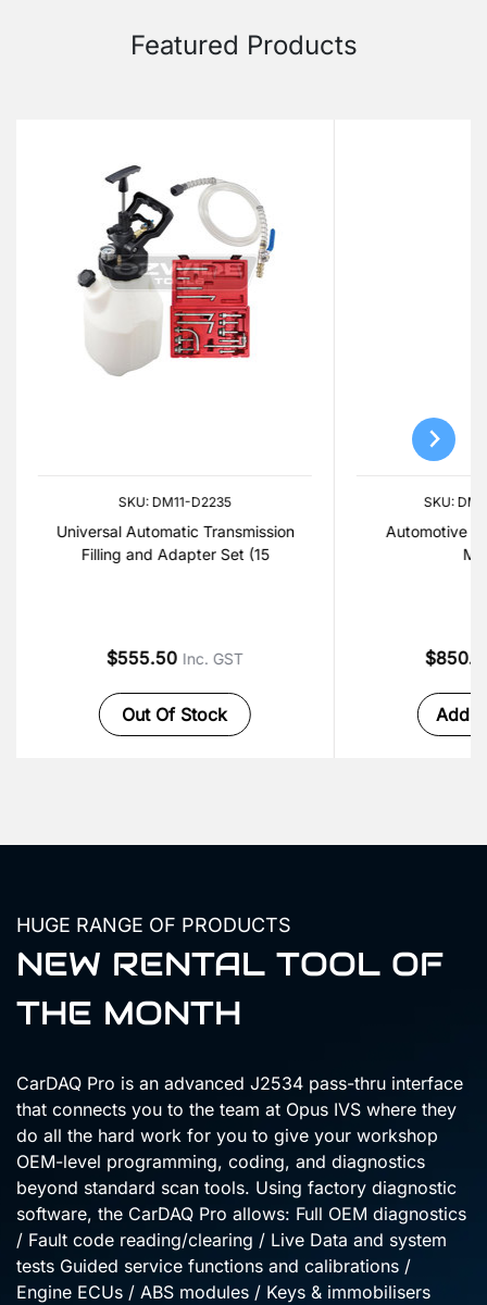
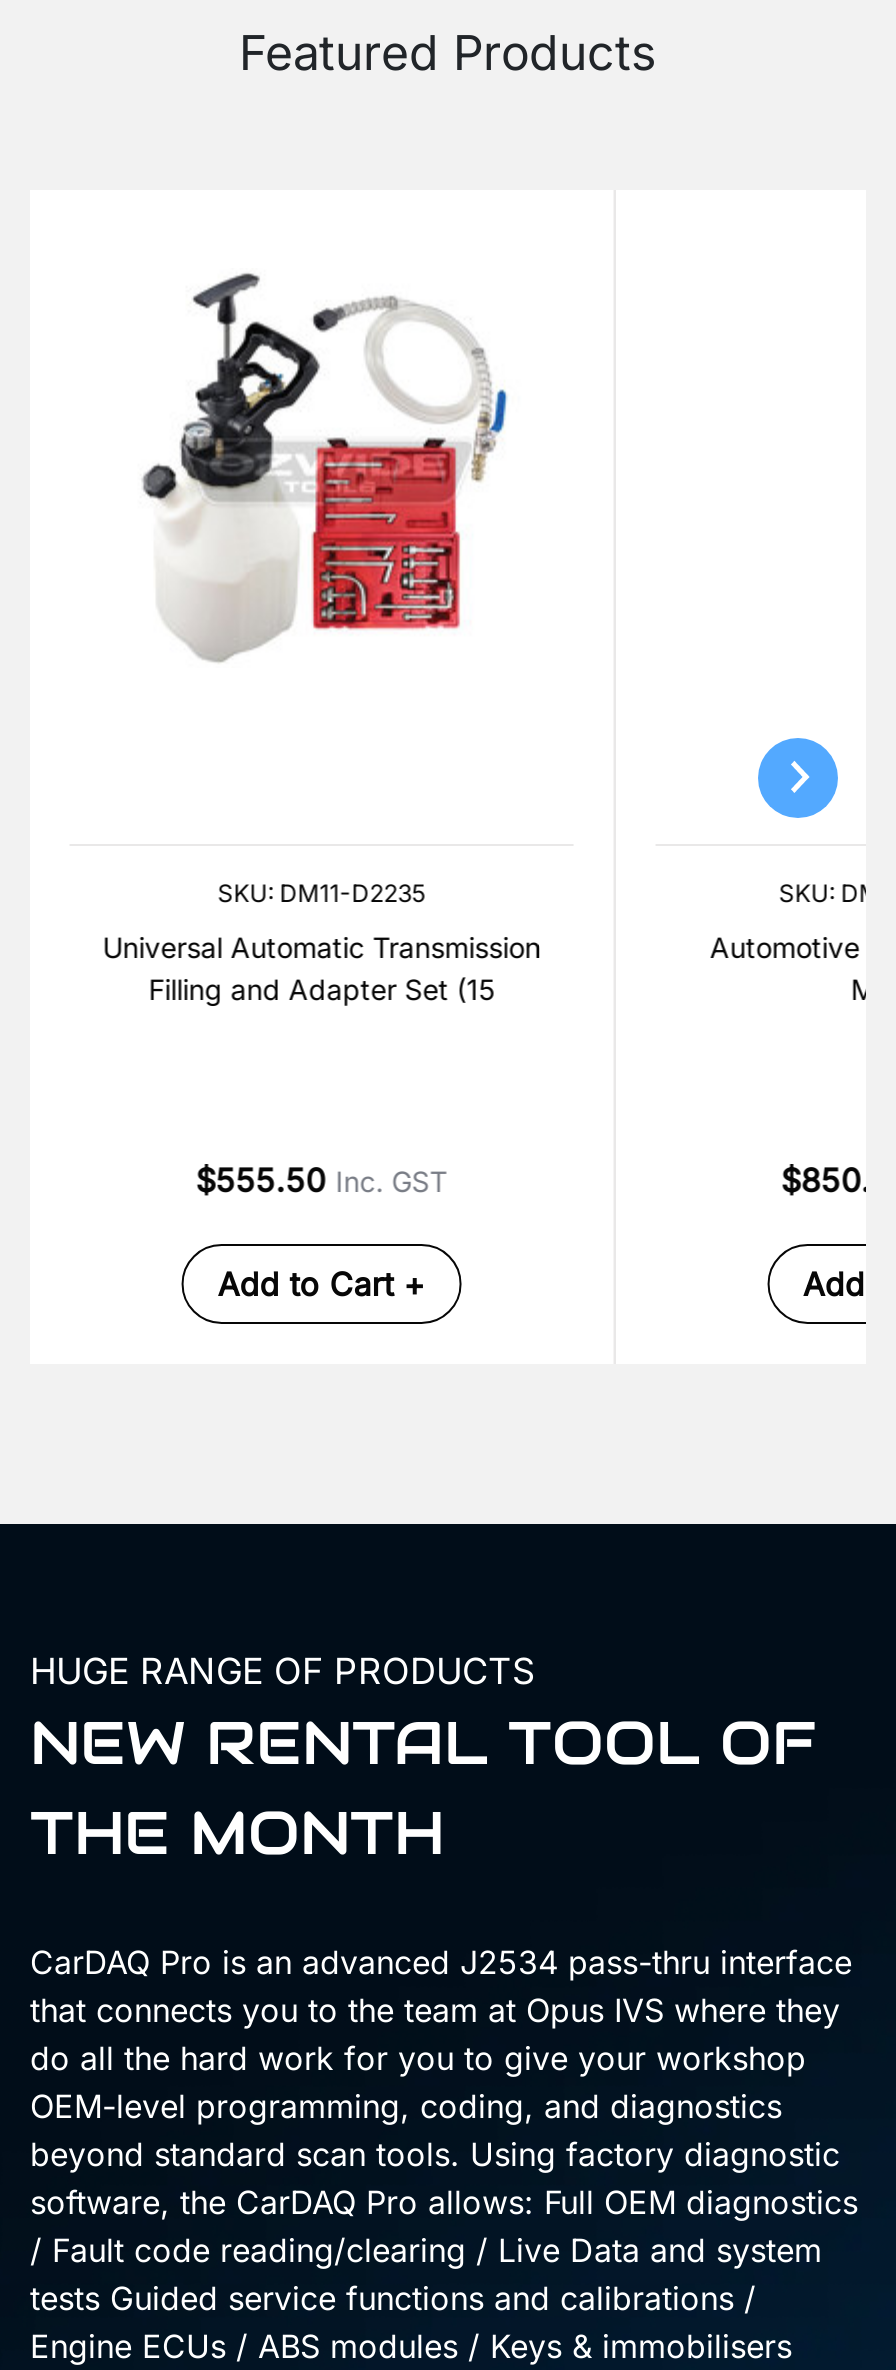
[122,704,228,726] Out Of Stock -> [218,1264,426,1304] Add to Cart +

